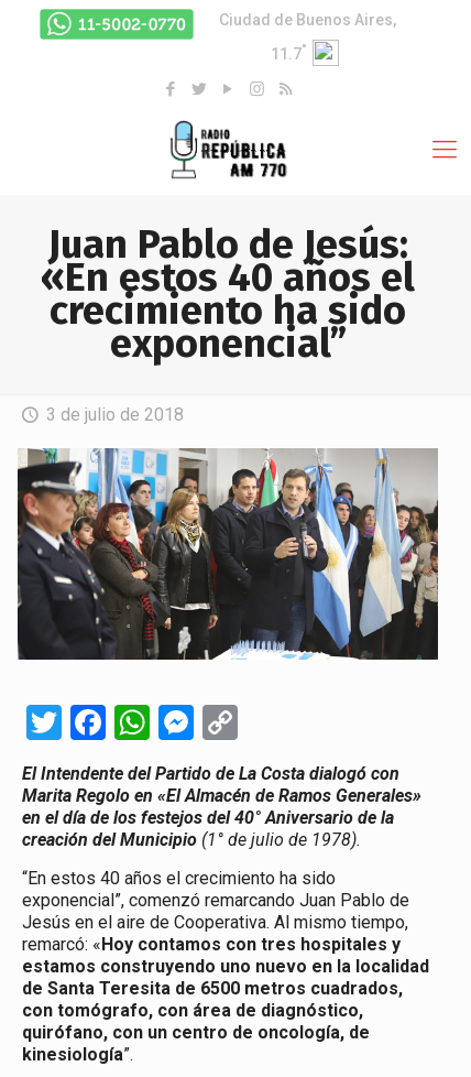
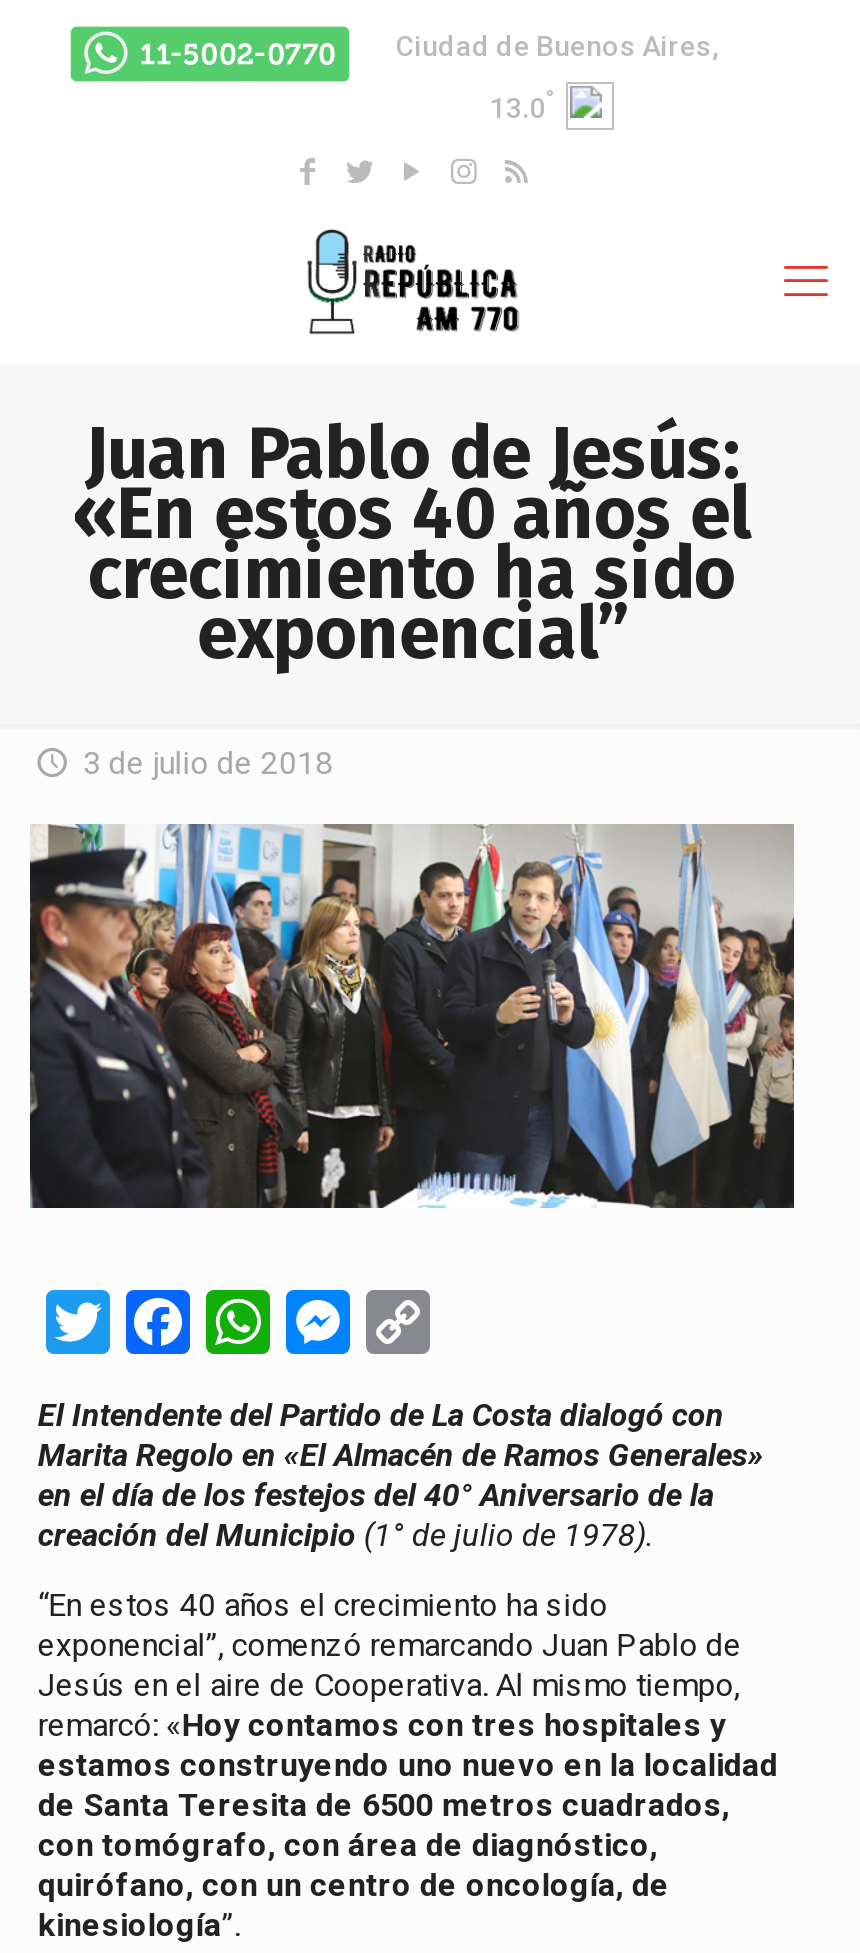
[271,41,307,63] 11.7° -> [490,85,556,124] 13.0°

